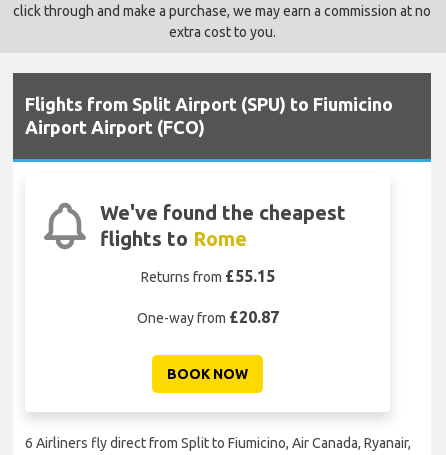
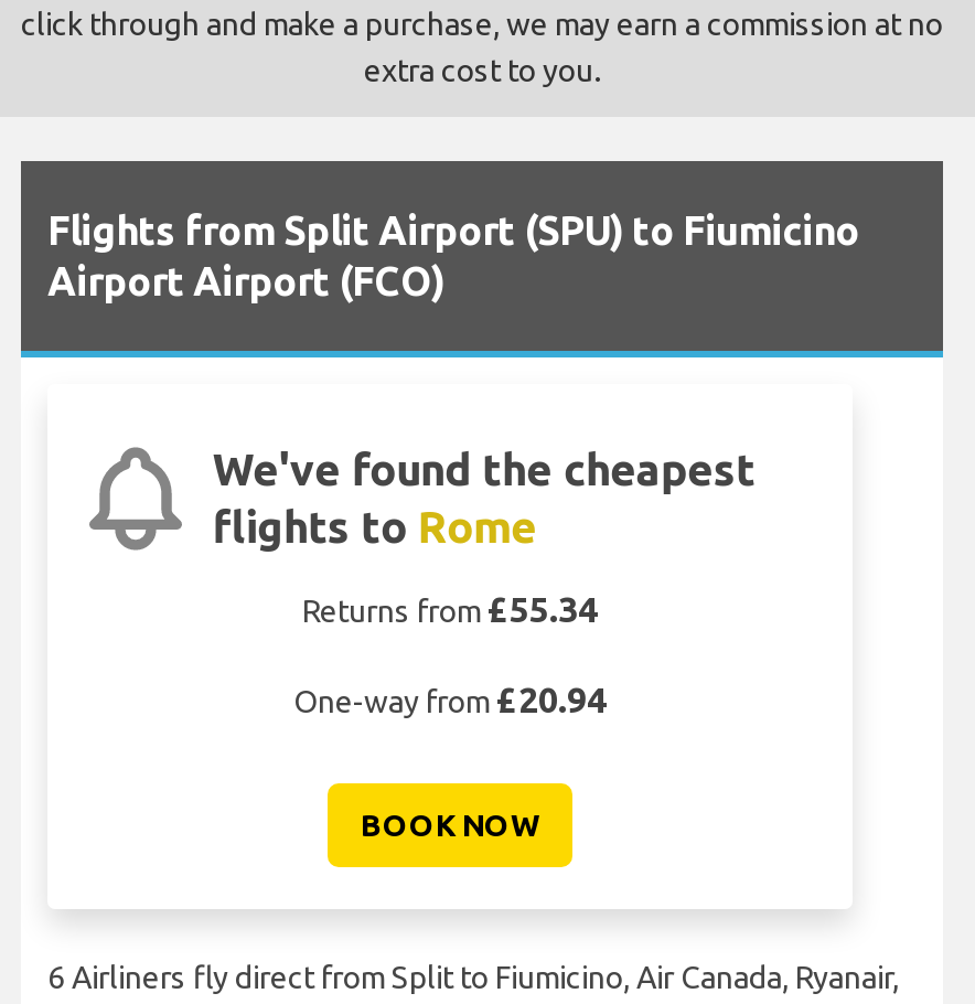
[140,267,274,285] Returns from £55.15 -> [302,589,598,629] Returns from £55.34
[136,308,278,326] One-way from £20.87 -> [293,680,607,720] One-way from £20.94

